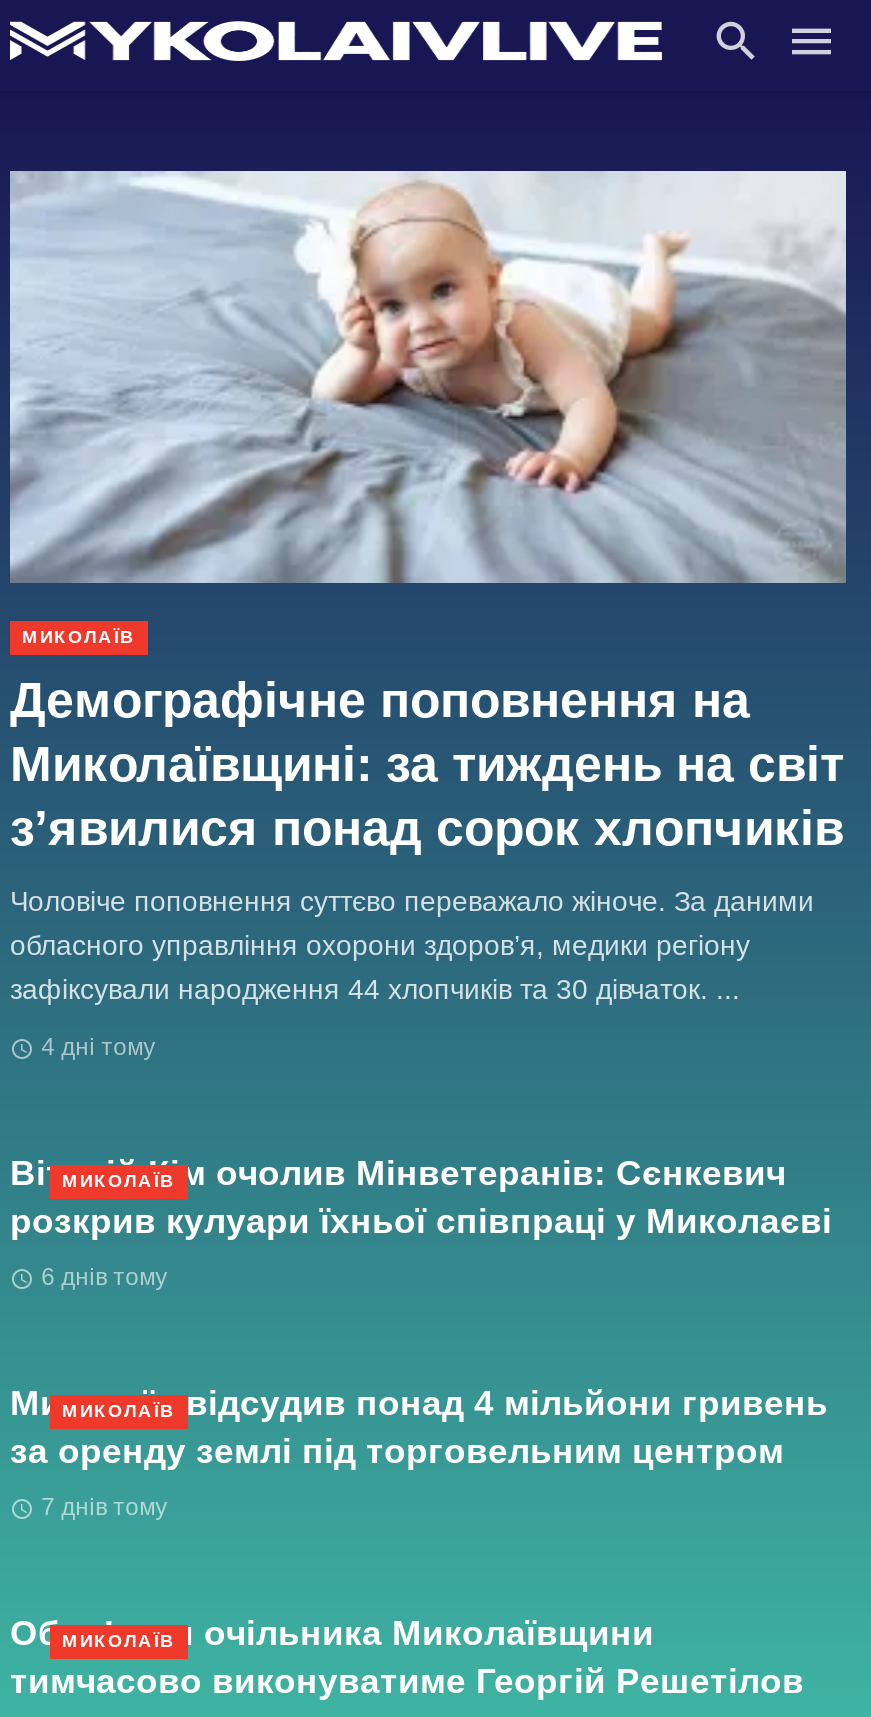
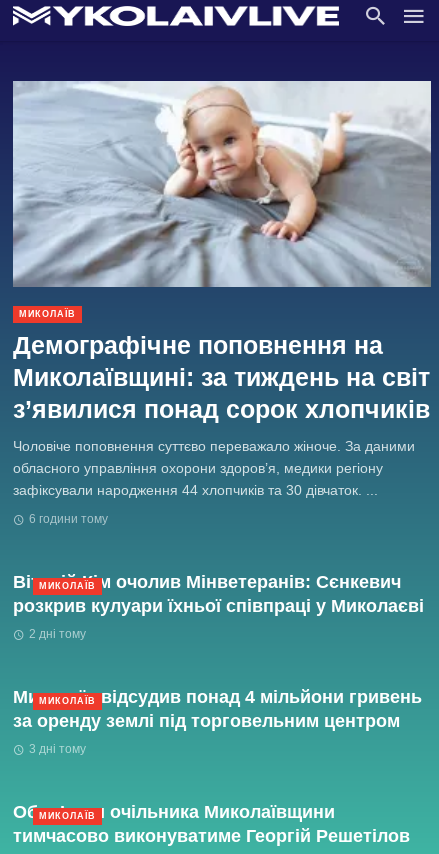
[41,1033,155,1061] 4 дні тому -> [29,512,108,526] 6 години тому
[41,1263,167,1291] 6 днів тому -> [29,627,86,641] 2 дні тому
[41,1493,167,1521] 7 днів тому -> [29,742,86,756] 3 дні тому

